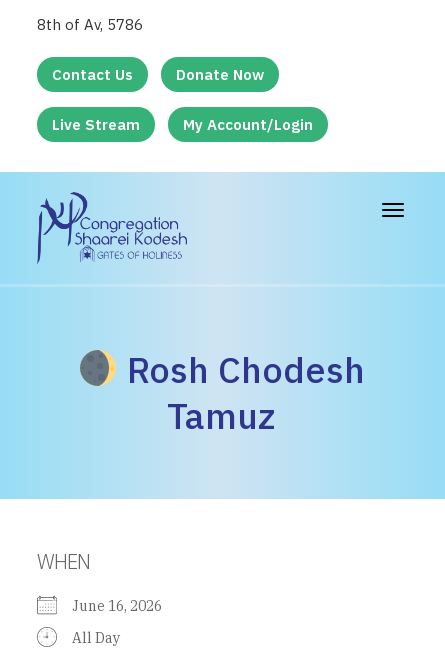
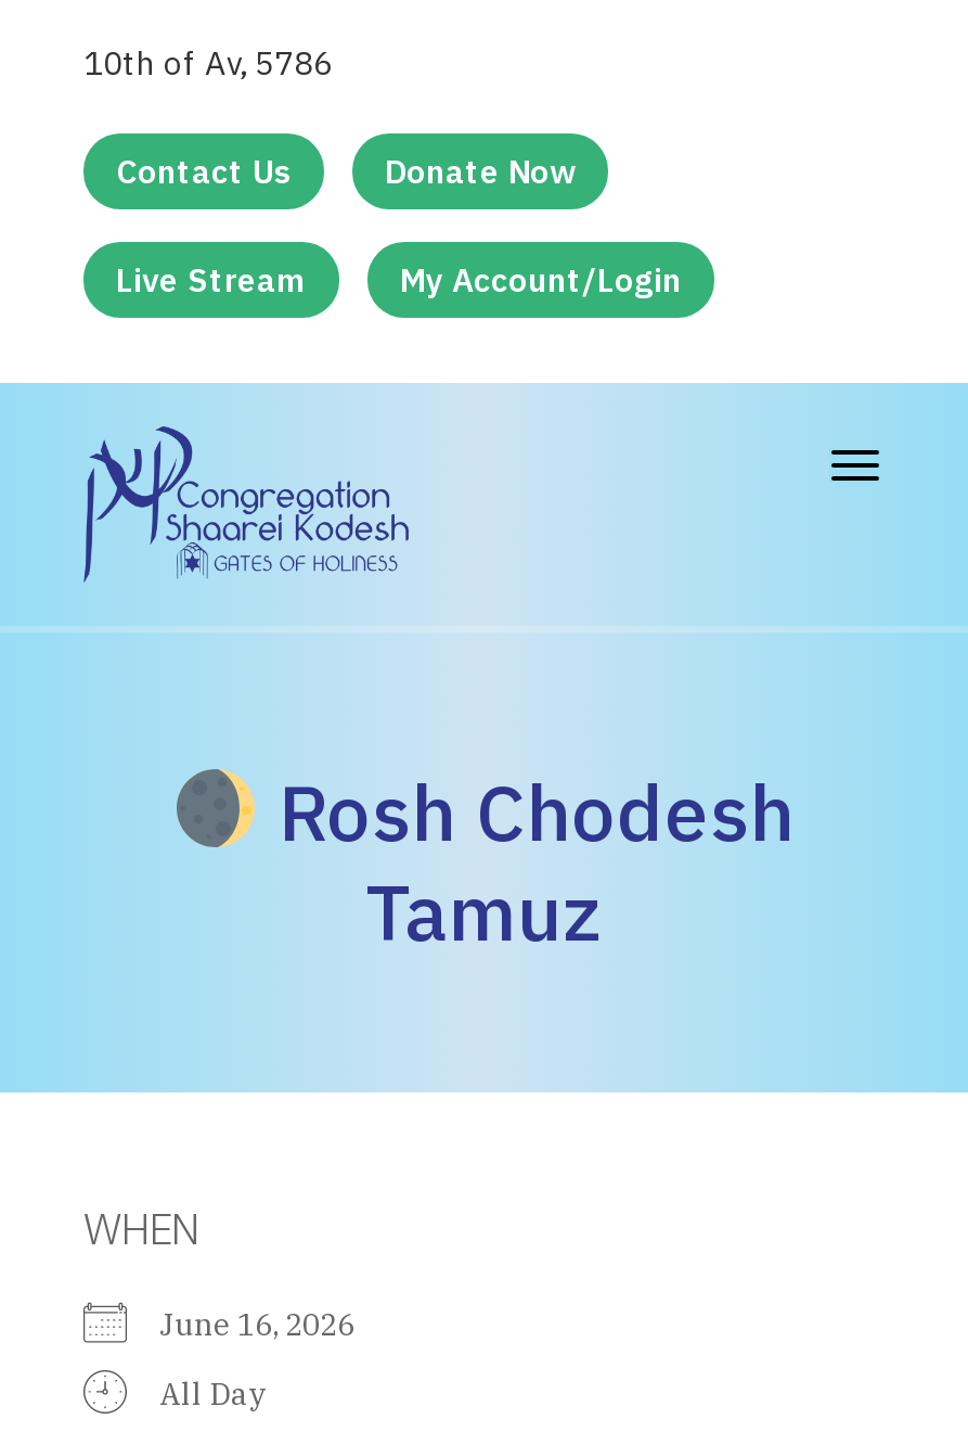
[37,15,143,34] 8th of Av, 5786 -> [83,42,333,84] 10th of Av, 5786

